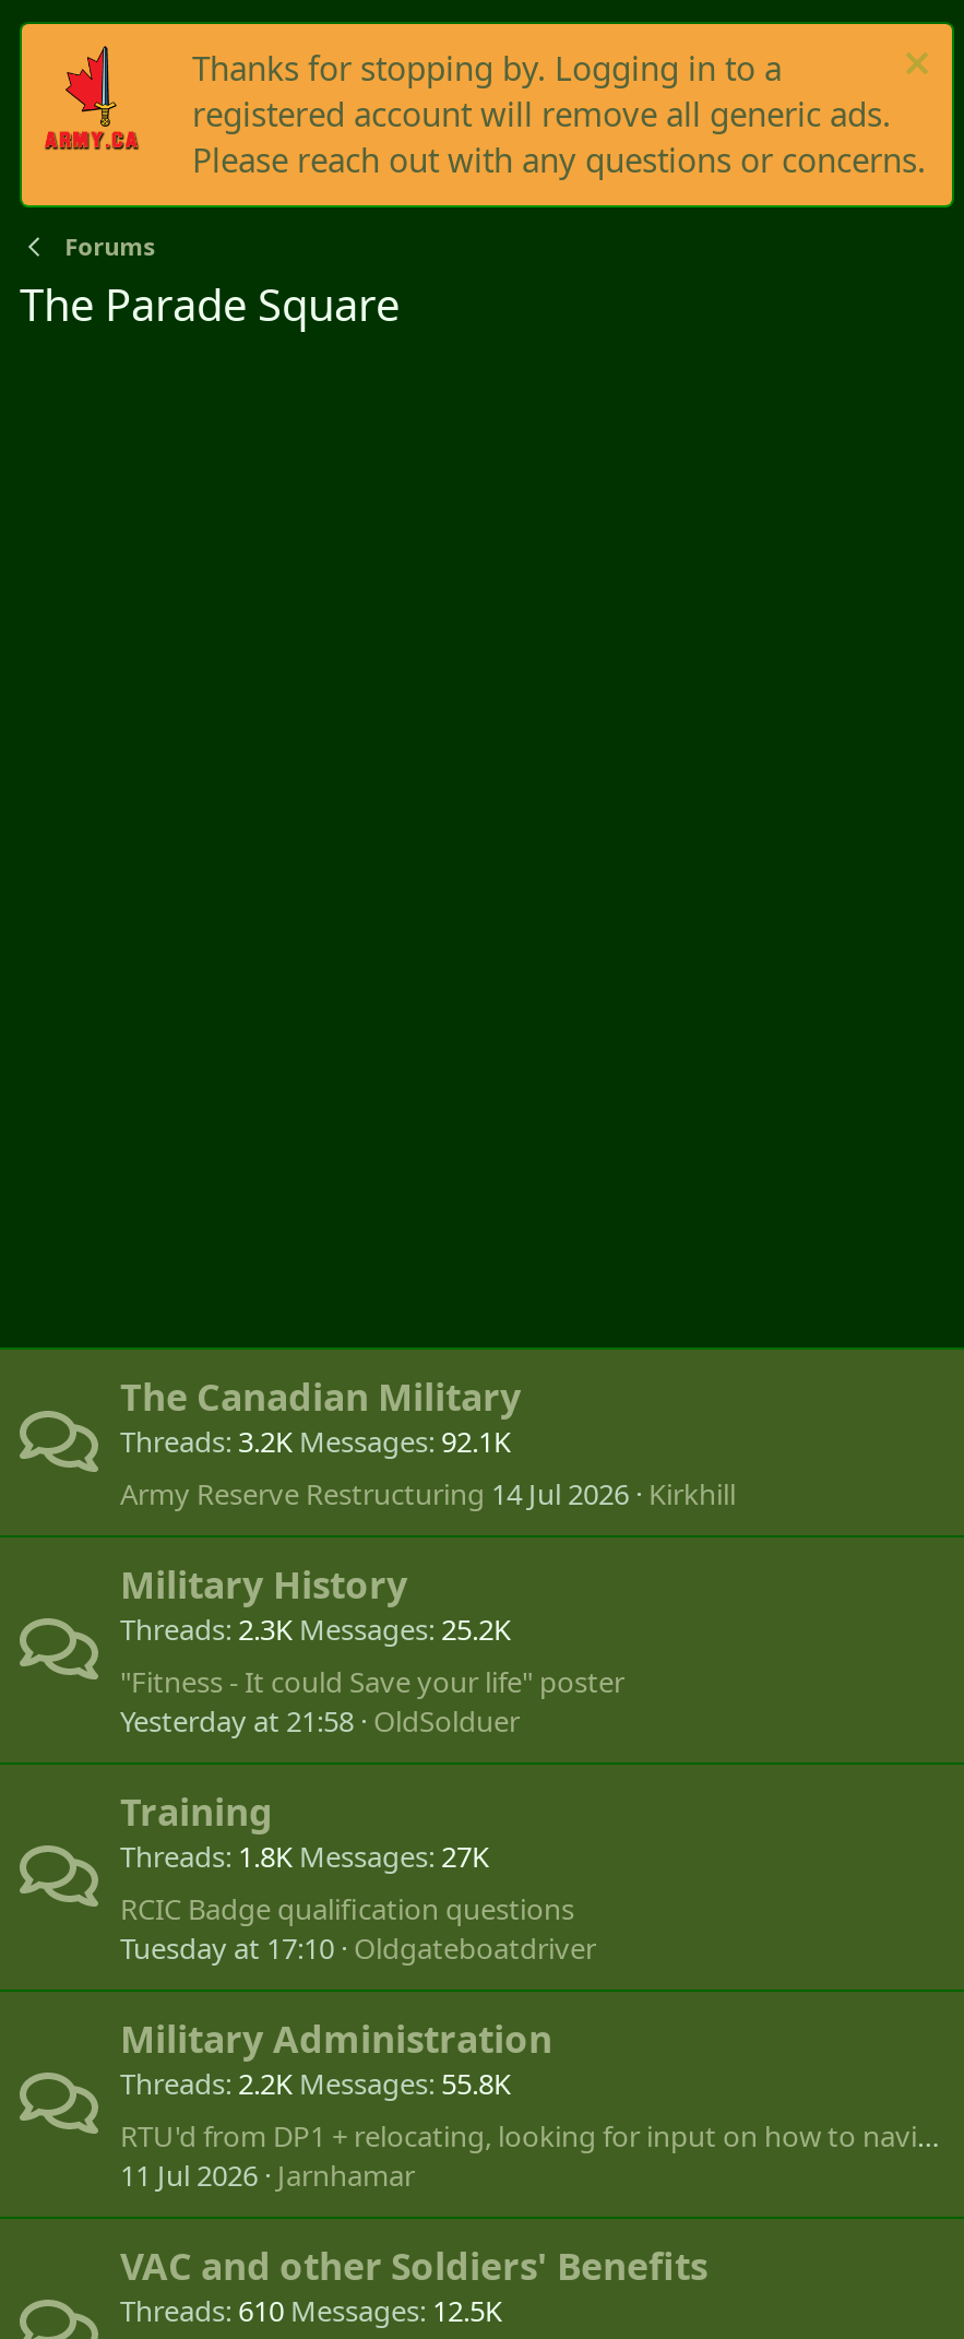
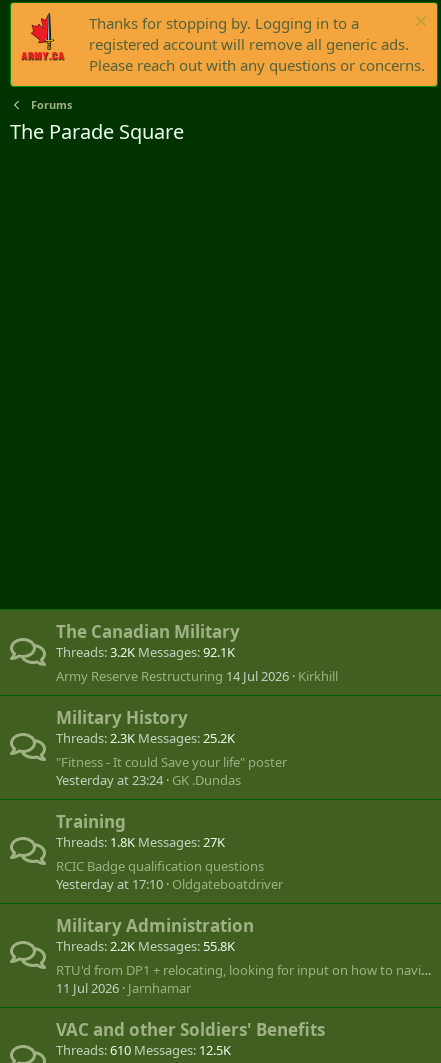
[120,1701,520,1741] Yesterday at 21:58 OldSolduer -> [56,771,241,789] Yesterday at 23:24 GK .Dundas
[120,1928,596,1968] Tuesday at 17:10 Oldgateboatdriver -> [56,875,283,893] Yesterday at 17:10 Oldgateboatdriver

